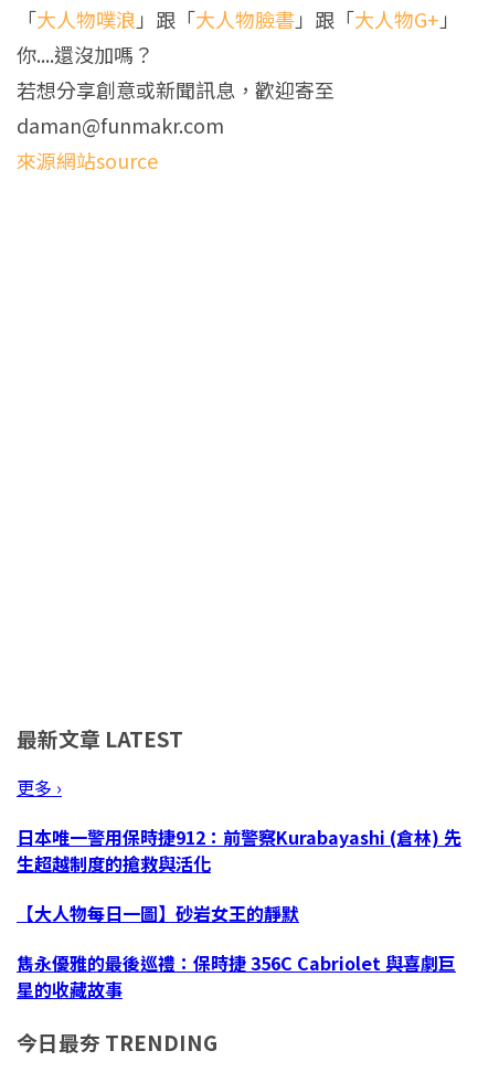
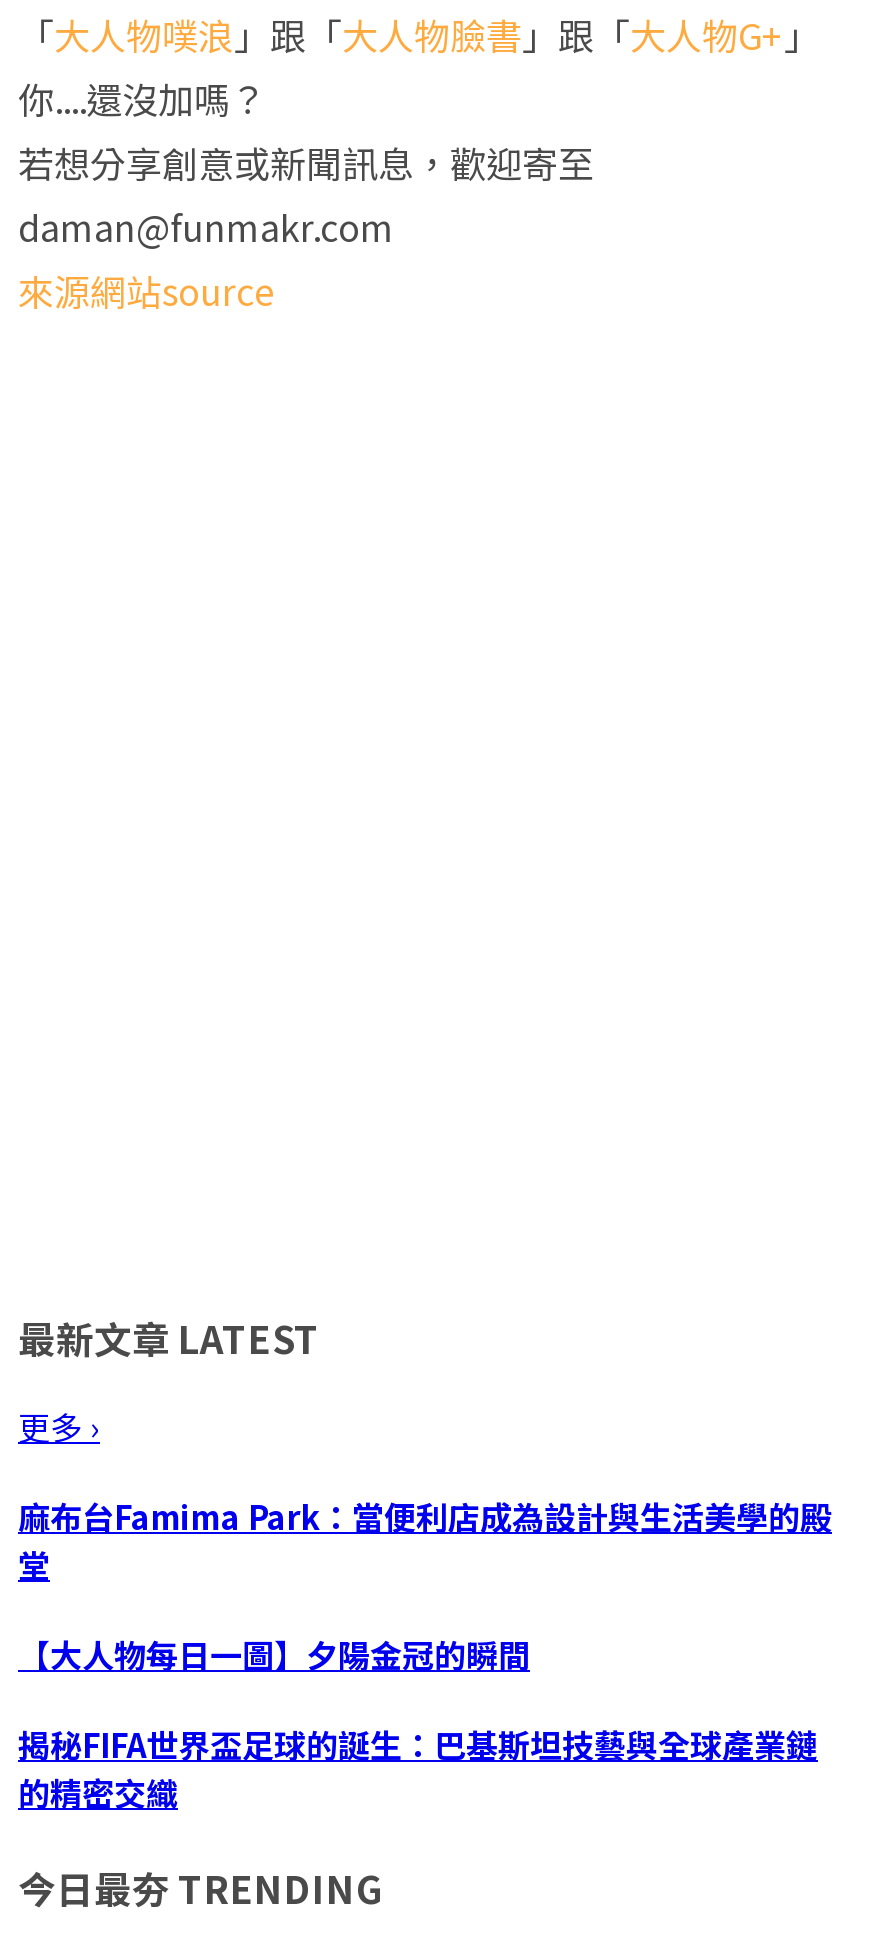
[17,824,461,877] 日本唯一警用保時捷912：前警察Kurabayashi (倉林) 先 | 生超越制度的搶救與活化 -> [18,1492,832,1588] 麻布台Famima Park：當便利店成為設計與生活美學的殿 | 堂
[17,900,299,926] 【大人物每日一圖】砂岩女王的靜默 -> [18,1630,530,1678] 【大人物每日一圖】夕陽金冠的瞬間
[17,950,456,1003] 雋永優雅的最後巡禮：保時捷 356C Cabriolet 與喜劇巨 | 星的收藏故事 -> [18,1721,818,1817] 揭秘FIFA世界盃足球的誕生：巴基斯坦技藝與全球產業鏈 | 的精密交織

